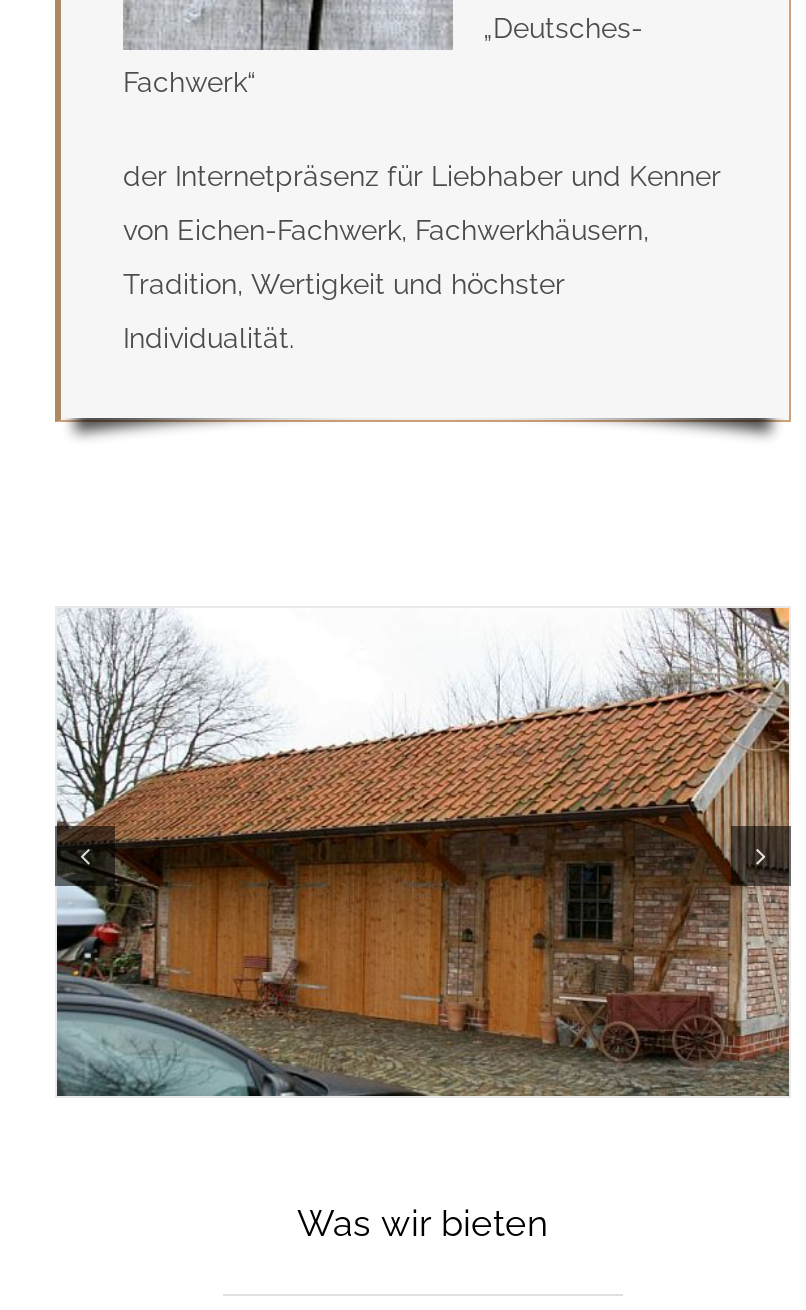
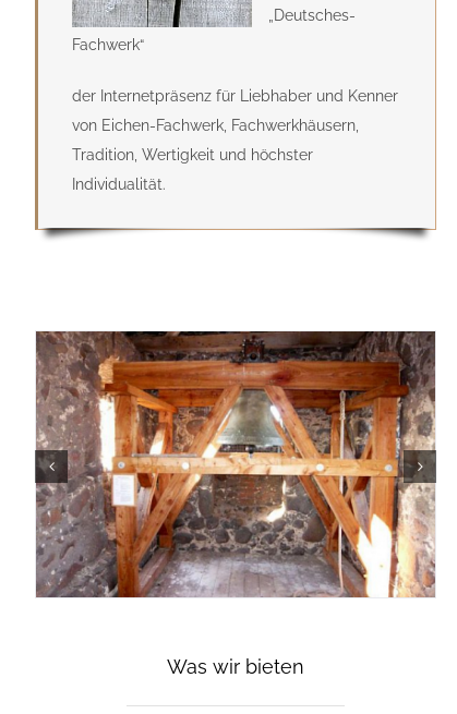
[57,606,791,1098] [image] -> [35,330,436,598] [image]

